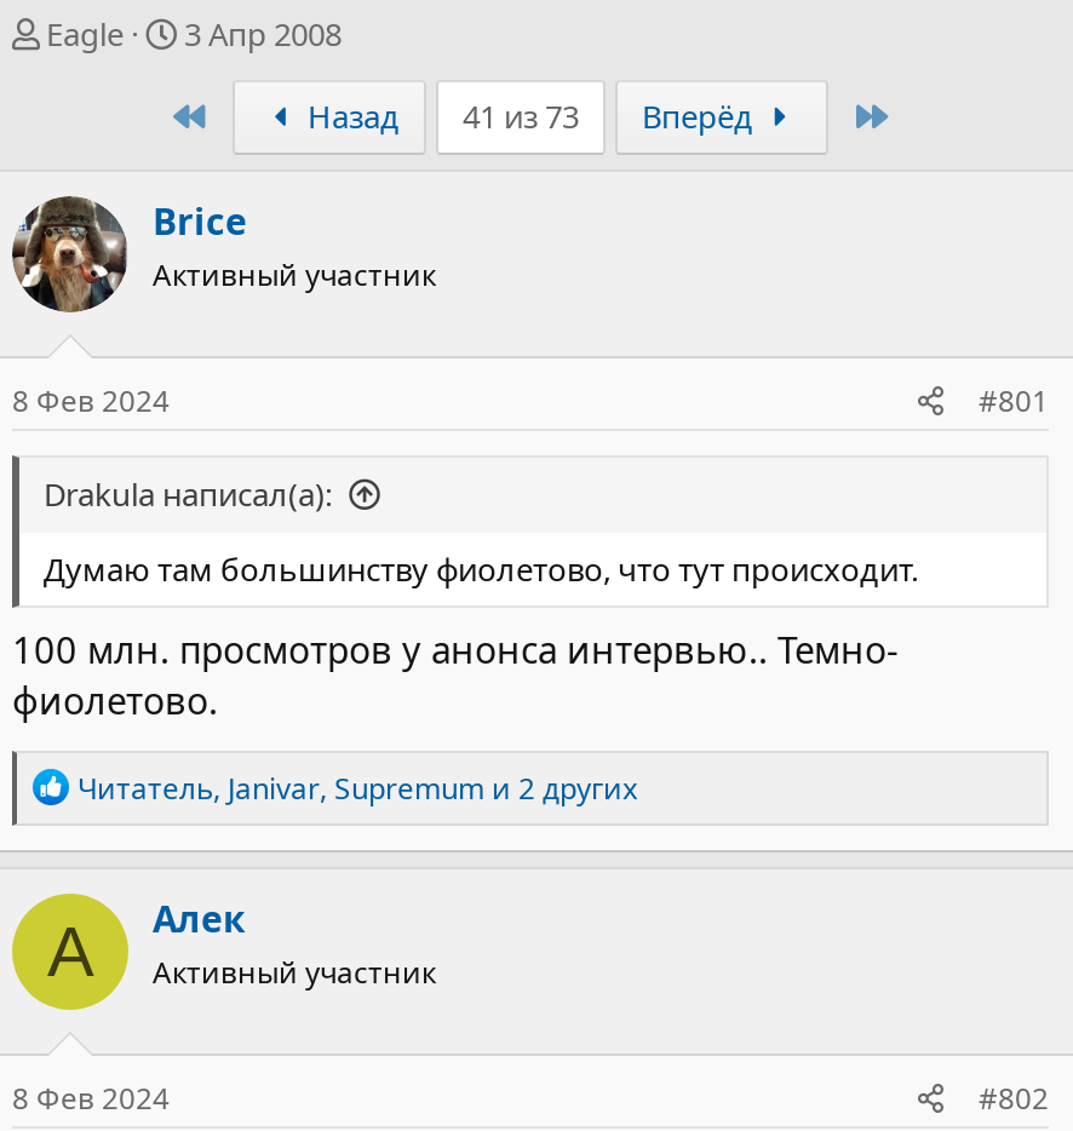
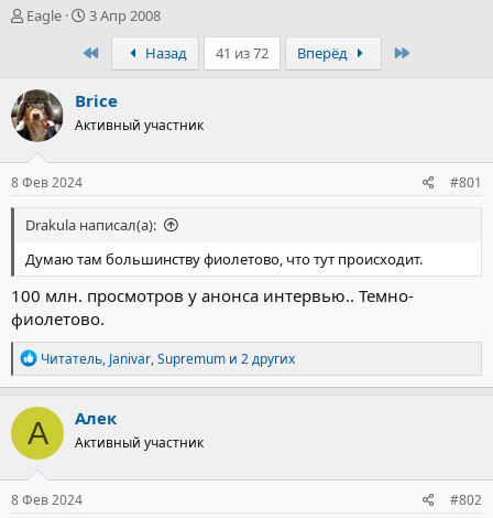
[463,94,579,138] 41 из 73 -> [216,43,269,63] 41 из 72

